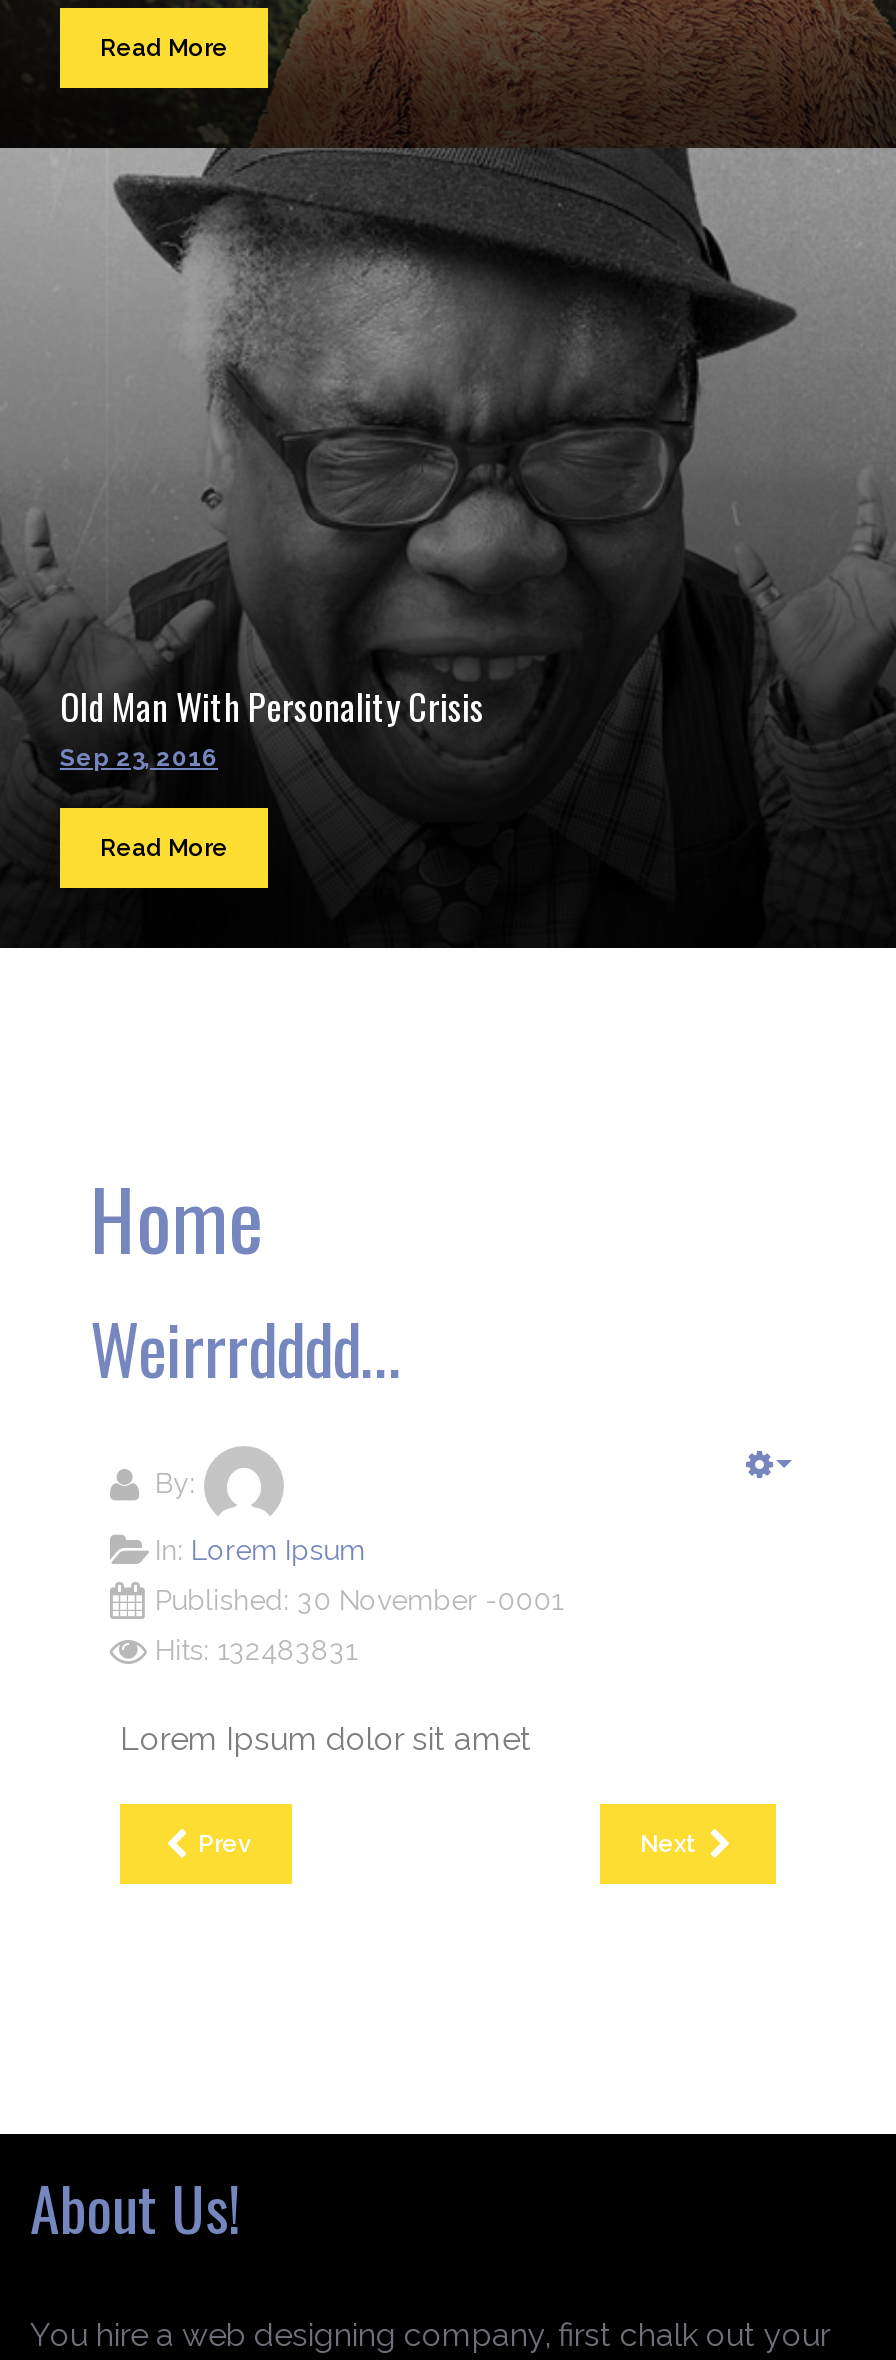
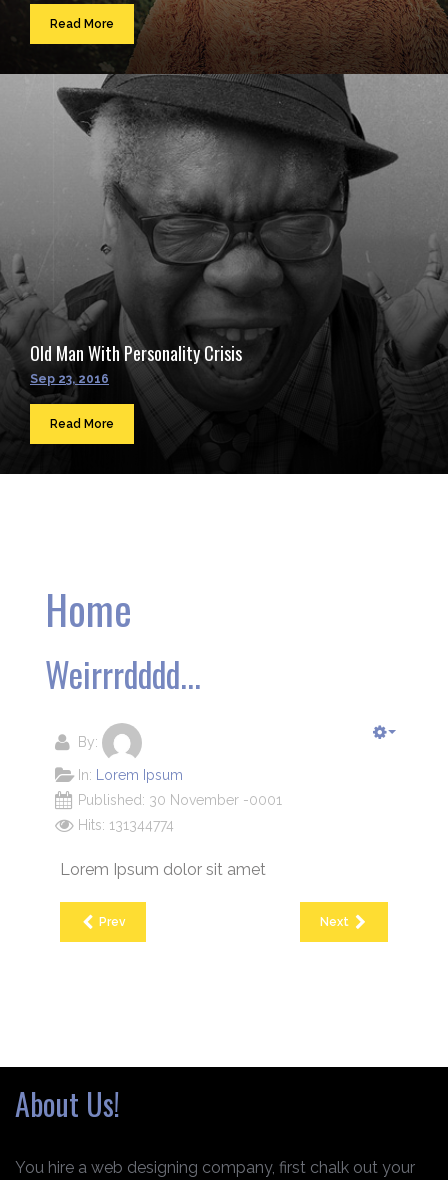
[155,1634,357,1666] Hits: 132483831 -> [78,817,174,833] Hits: 131344774

